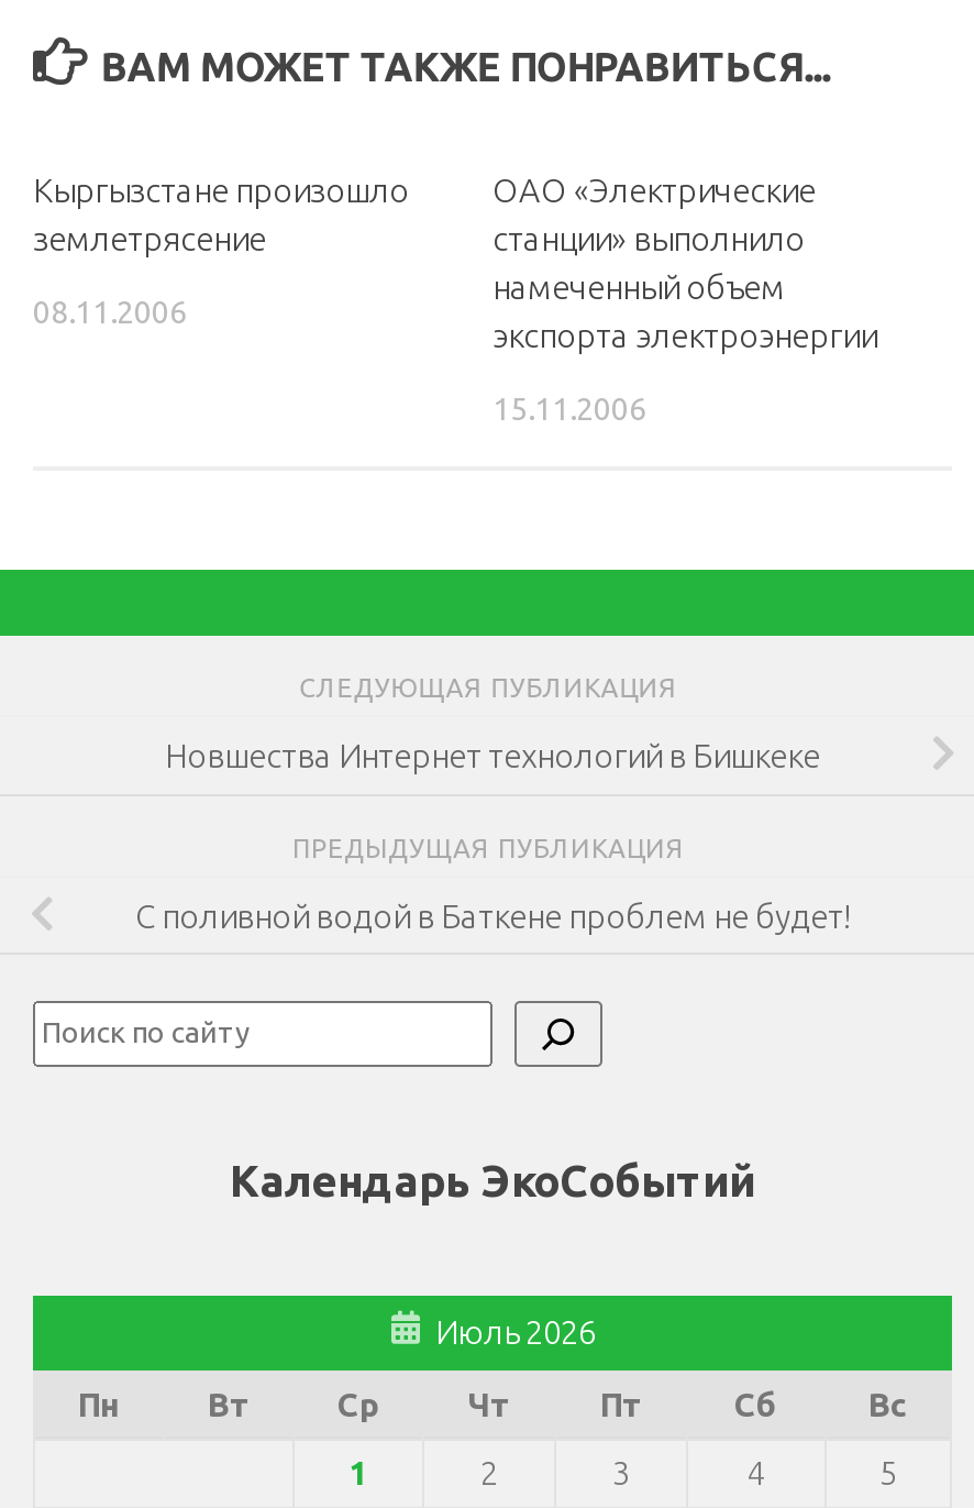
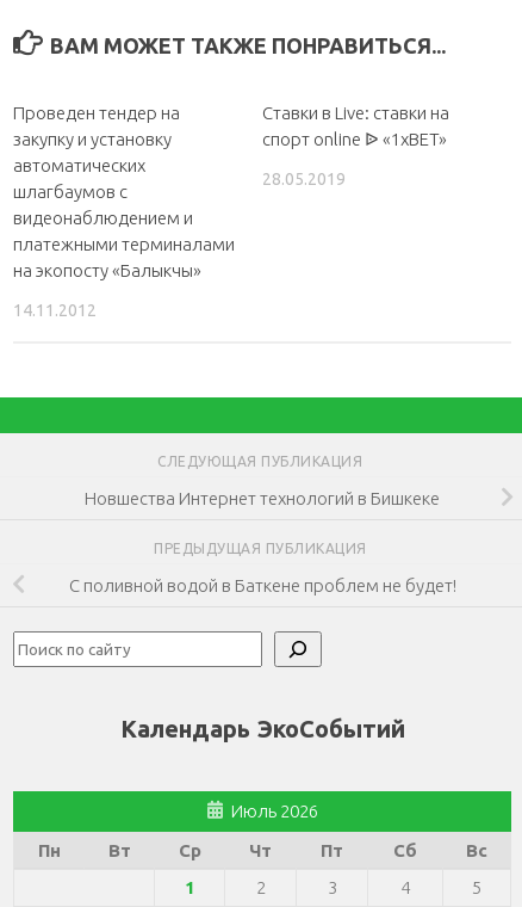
[33,170,409,256] Кыргызстане произошло | землетрясение -> [13,103,235,280] Проведен тендер на | закупку и установку | автоматических | шлагбаумов с | видеонаблюдением и | платежными терминалами | на экопосту «Балыкчы»
[492,170,877,353] ОАО «Электрические | станции» выполнило | намеченный объем | экспорта электроэнергии -> [262,103,449,149] Ставки в Live: ставки на | спорт online ᐉ «1xBET»
[33,294,187,329] 08.11.2006 -> [13,301,97,320] 14.11.2012
[492,390,646,426] 15.11.2006 -> [262,169,346,189] 28.05.2019

